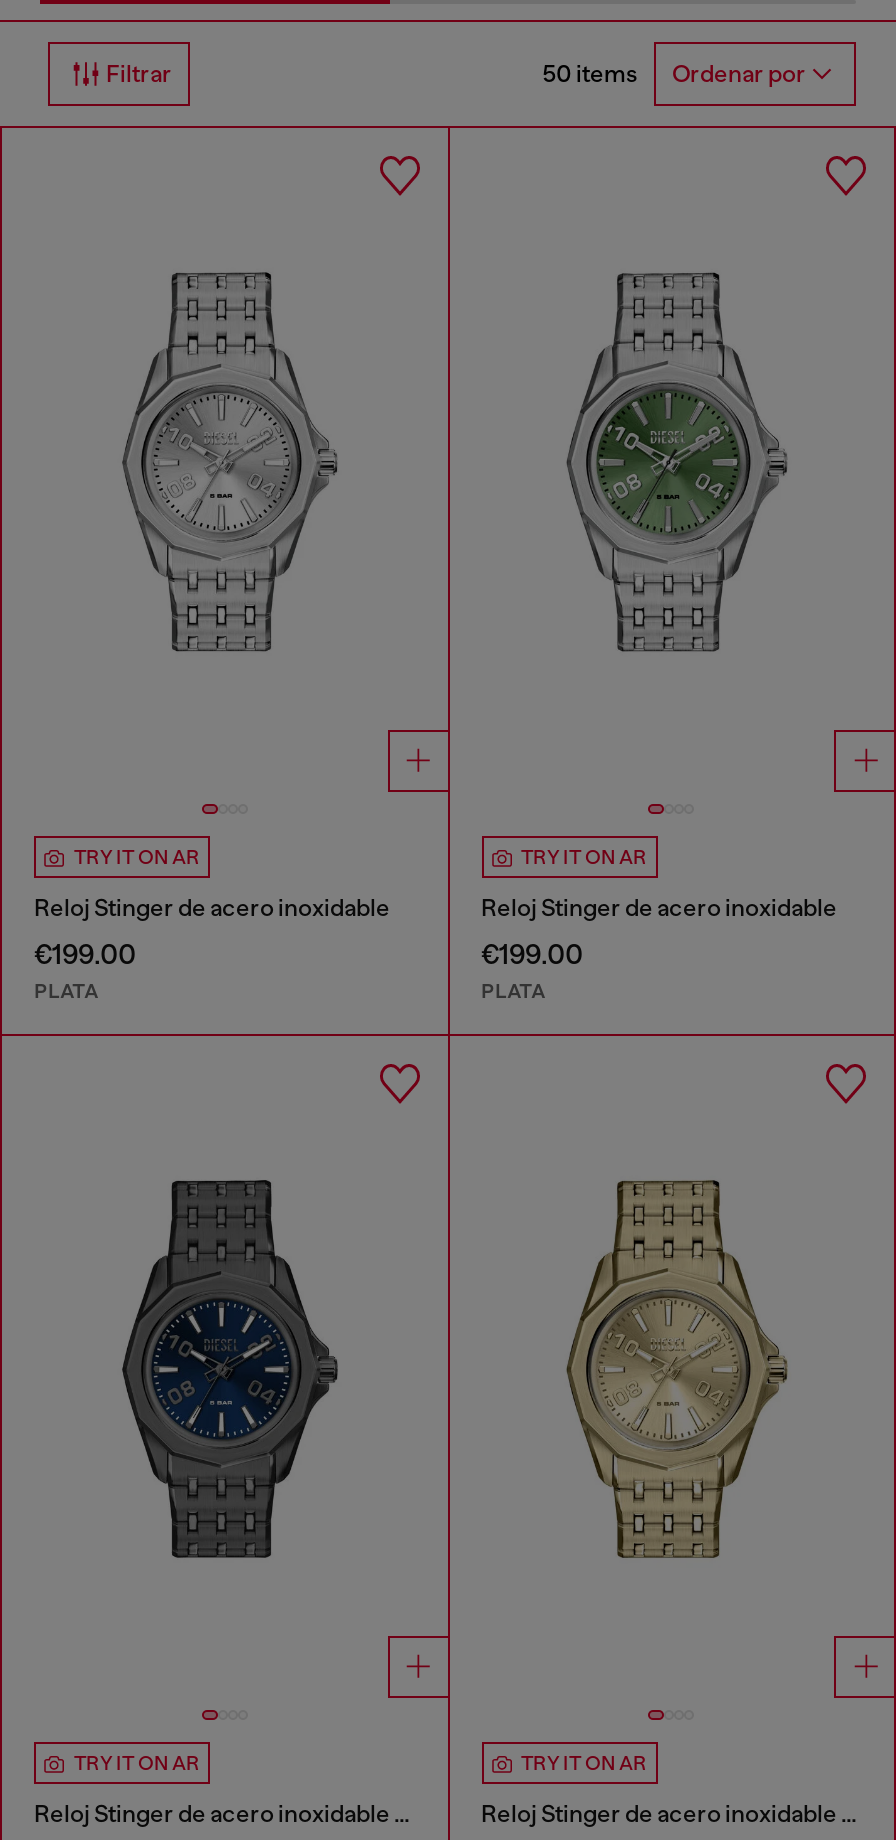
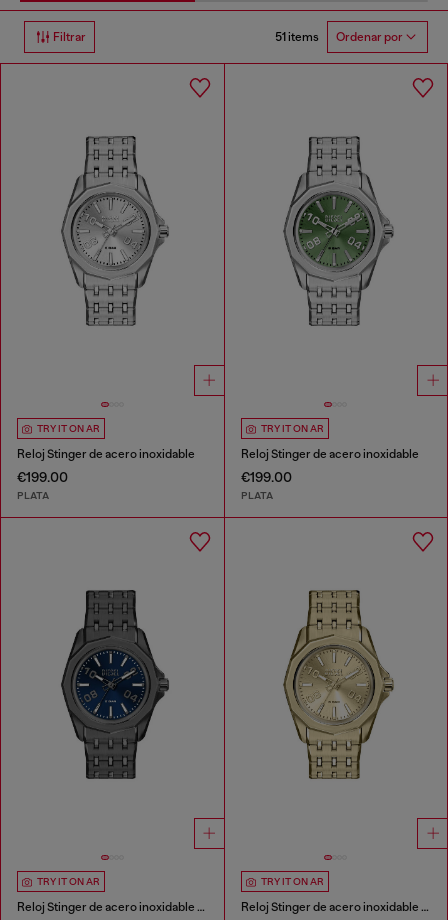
[542,60,806,89] 50 items Ordenar por -> [275,30,403,44] 51 items Ordenar por

